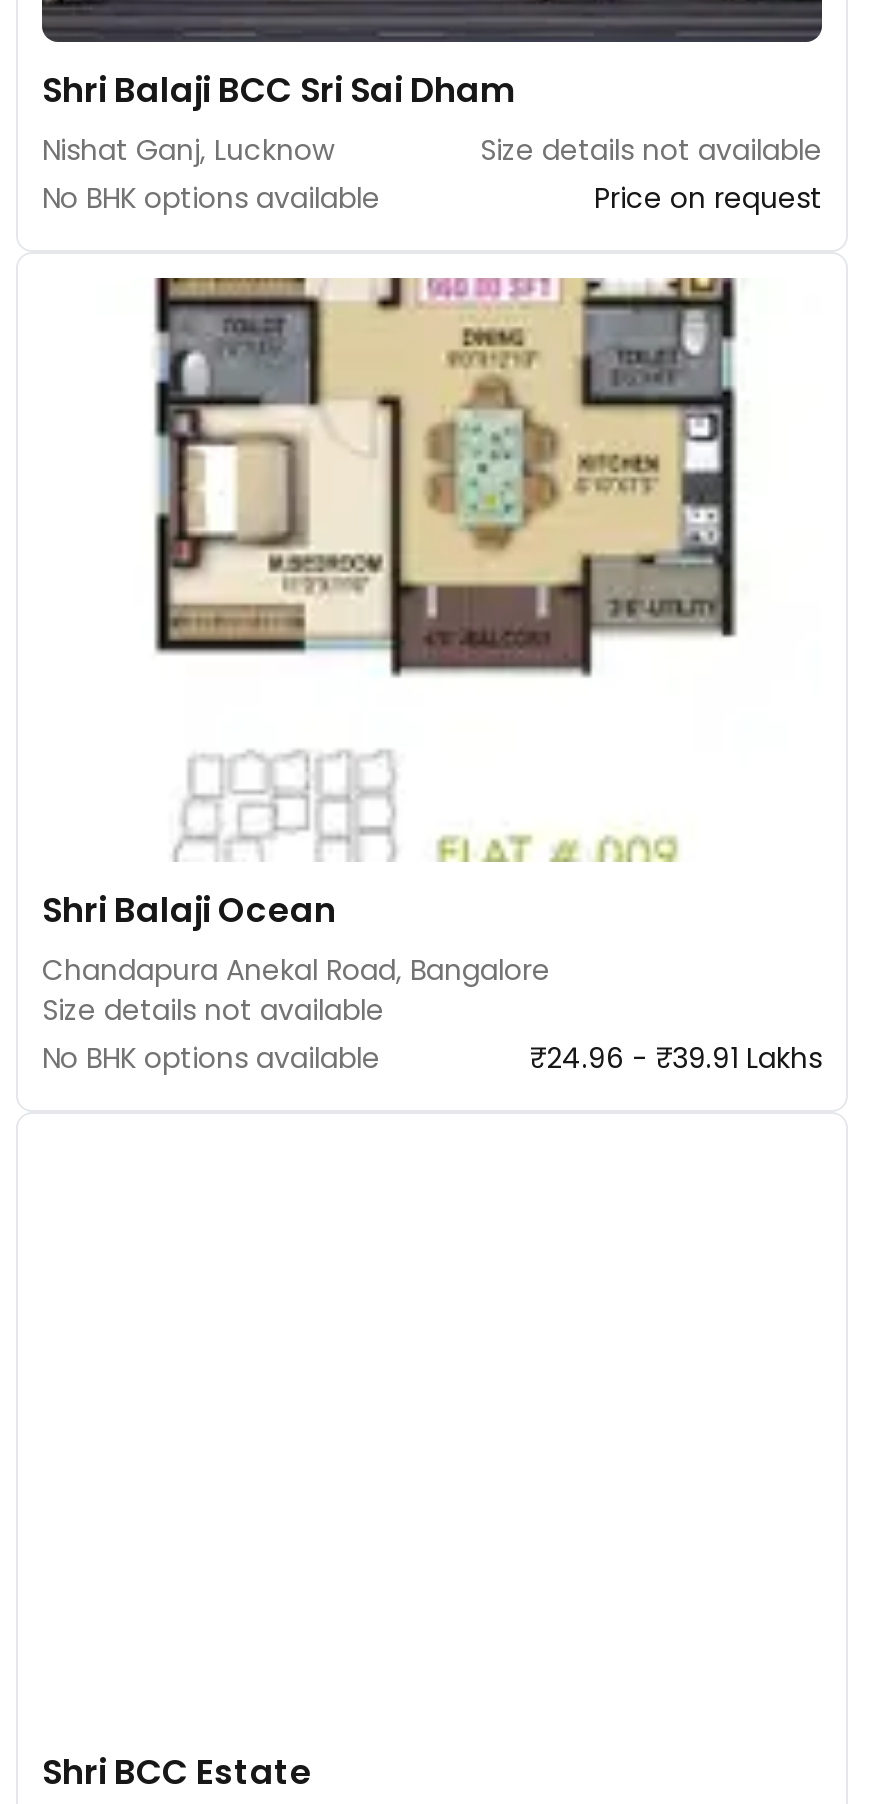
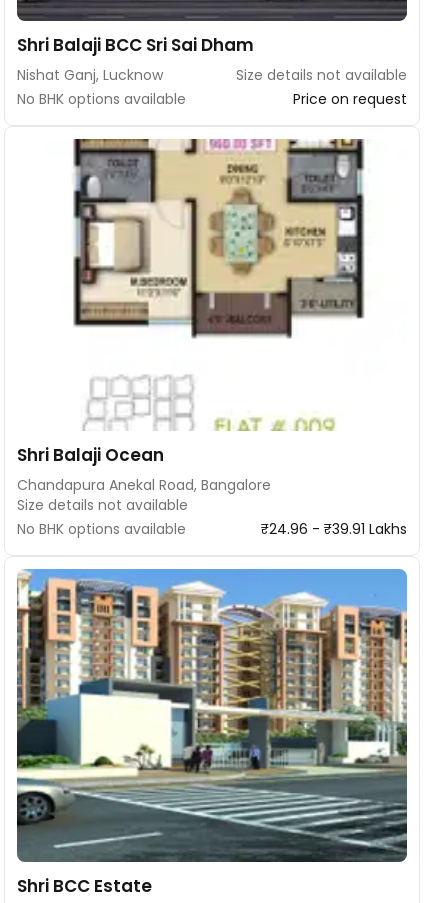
none -> [16,568,408,863] [image]

